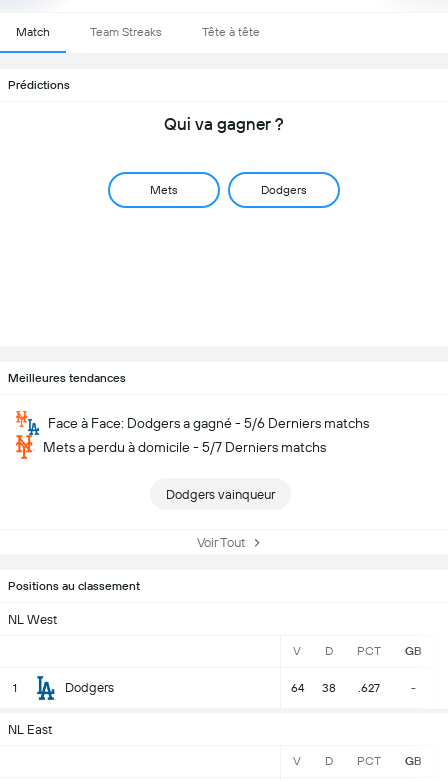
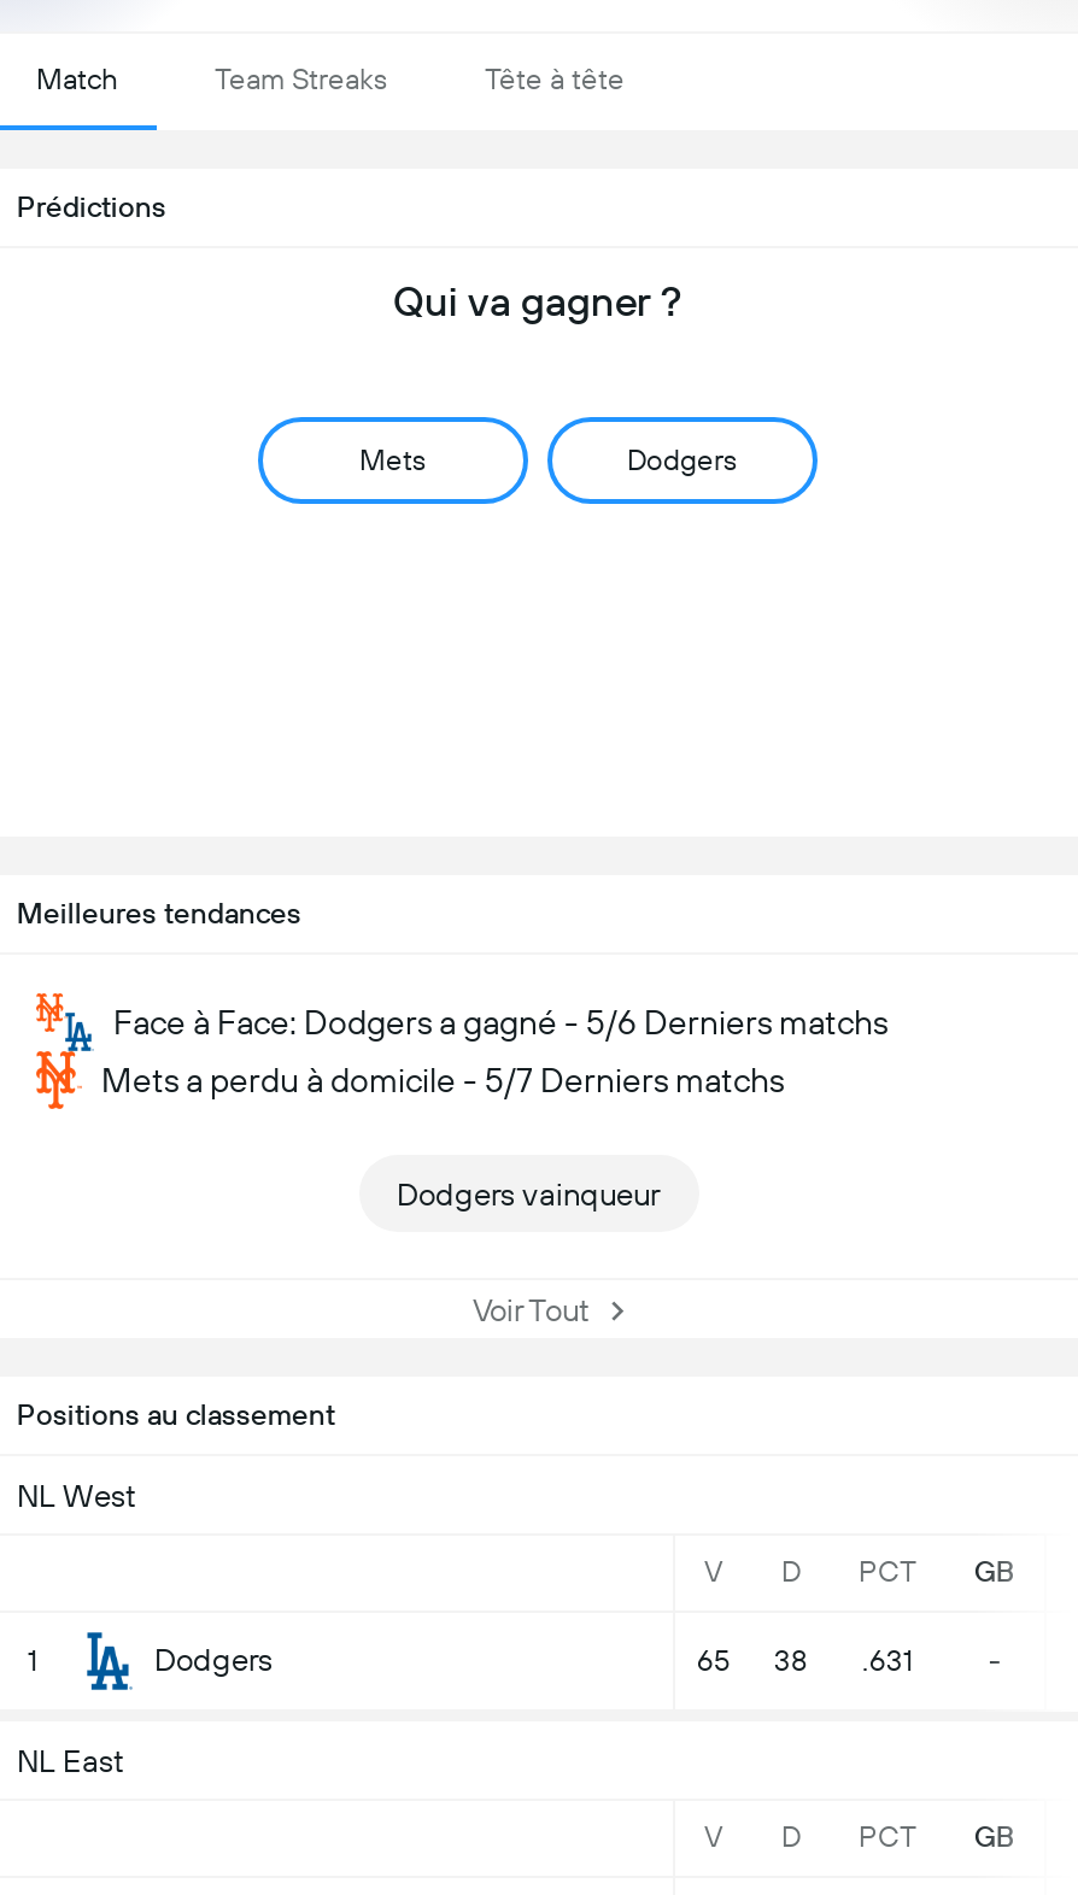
[290,681,303,695] 64 -> [697,1644,731,1678] 65
[358,681,380,695] .627 -> [862,1644,913,1678] .631

